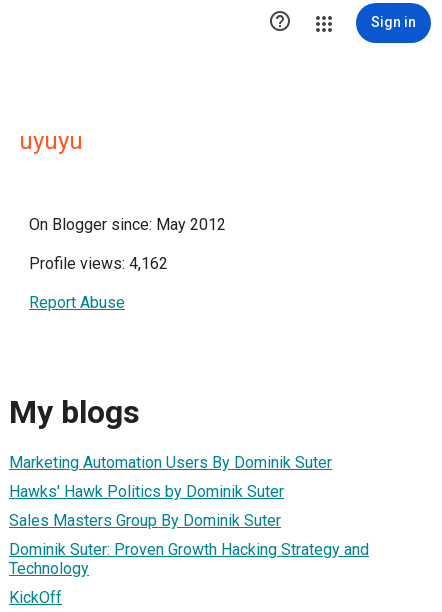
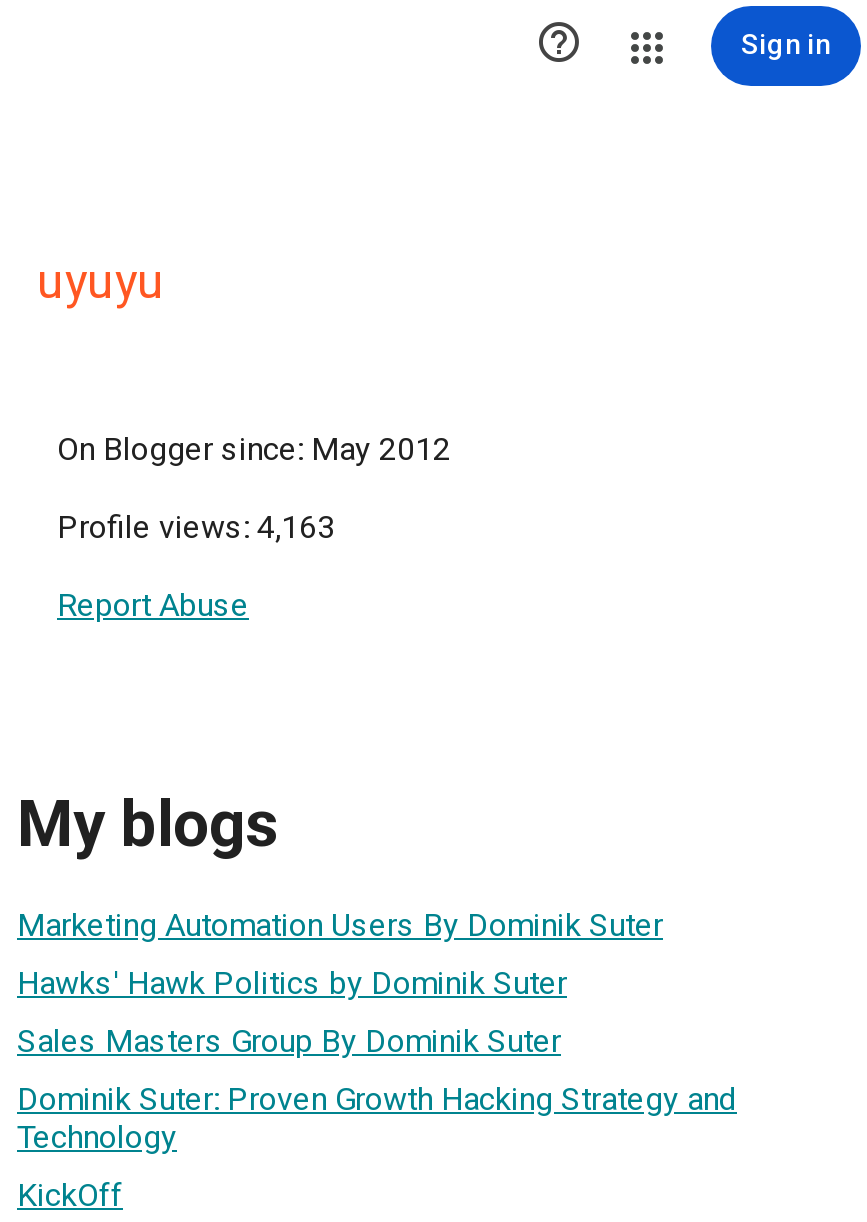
[29,254,168,273] Profile views: 4,162 -> [57,508,335,546] Profile views: 4,163

